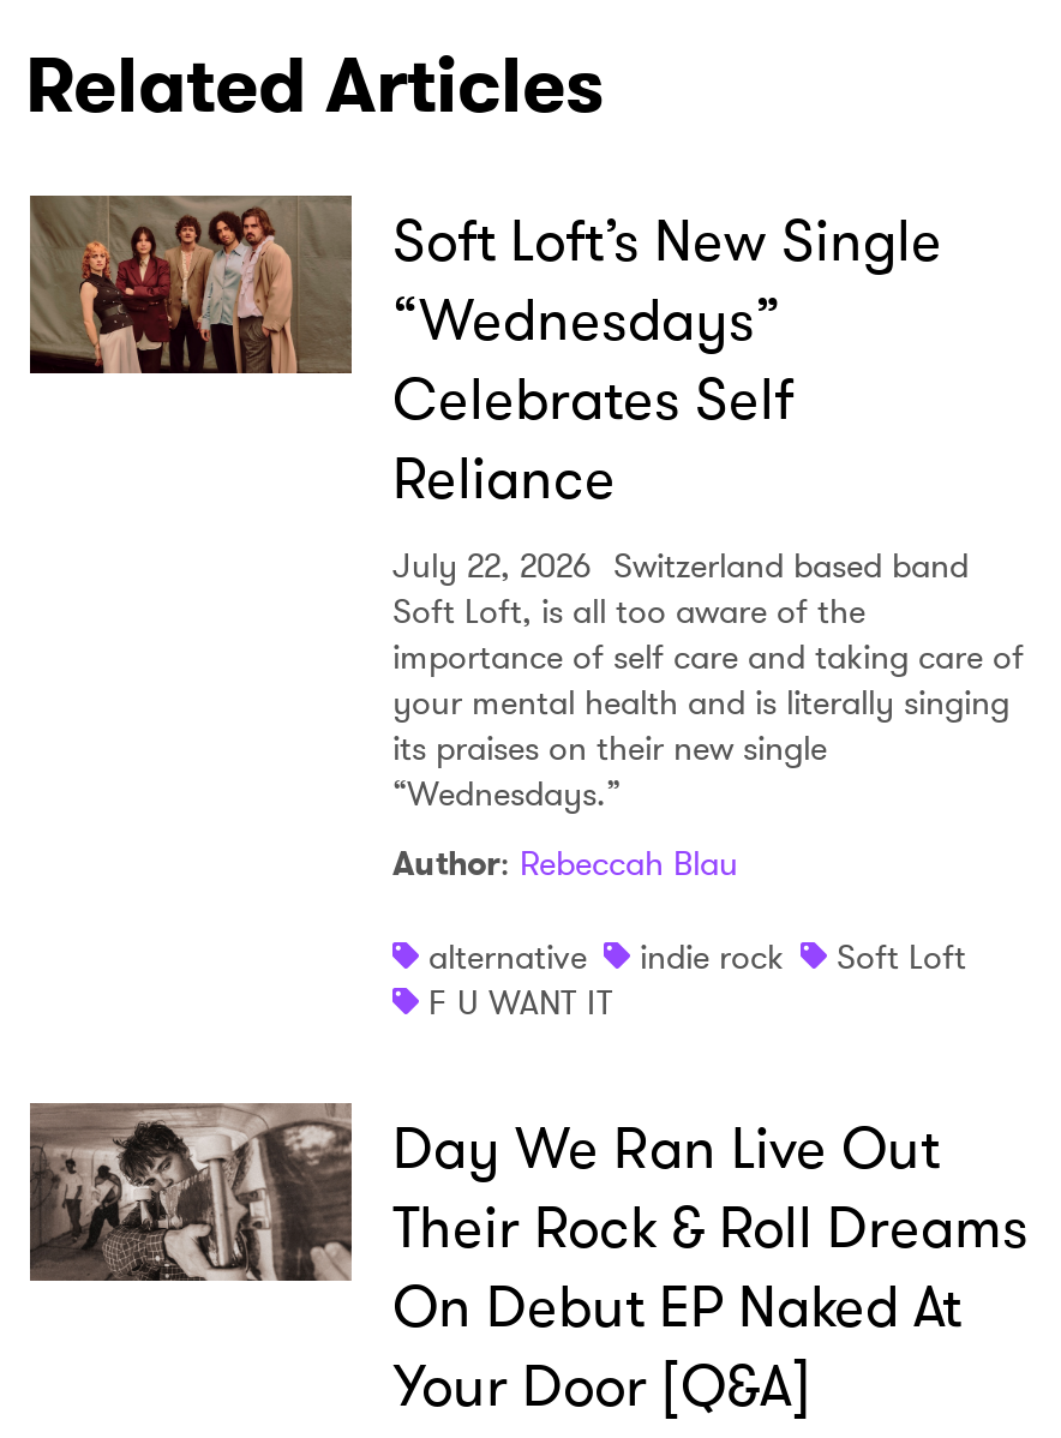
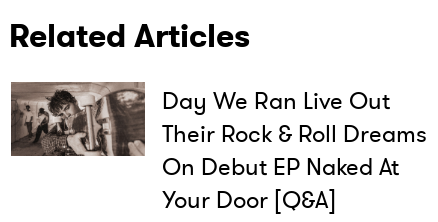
[30,198,1024,1026] [image] | Soft Loft’s New Single | “Wednesdays” | Celebrates Self | Reliance | July 22, 2026 Switzerland based band | Soft Loft, is all too aware of the | importance of self care and taking care of | your mental health and is literally singing | its praises on their new single | “Wednesdays.” | Author: Rebeccah Blau | alternative | indie rock | Soft Loft | F U WANT IT -> none

